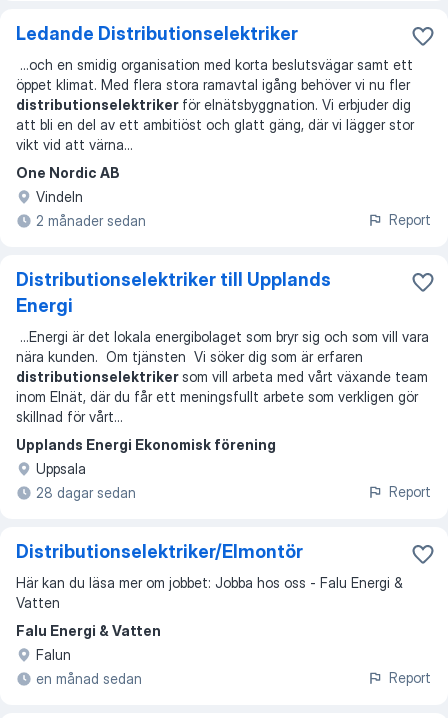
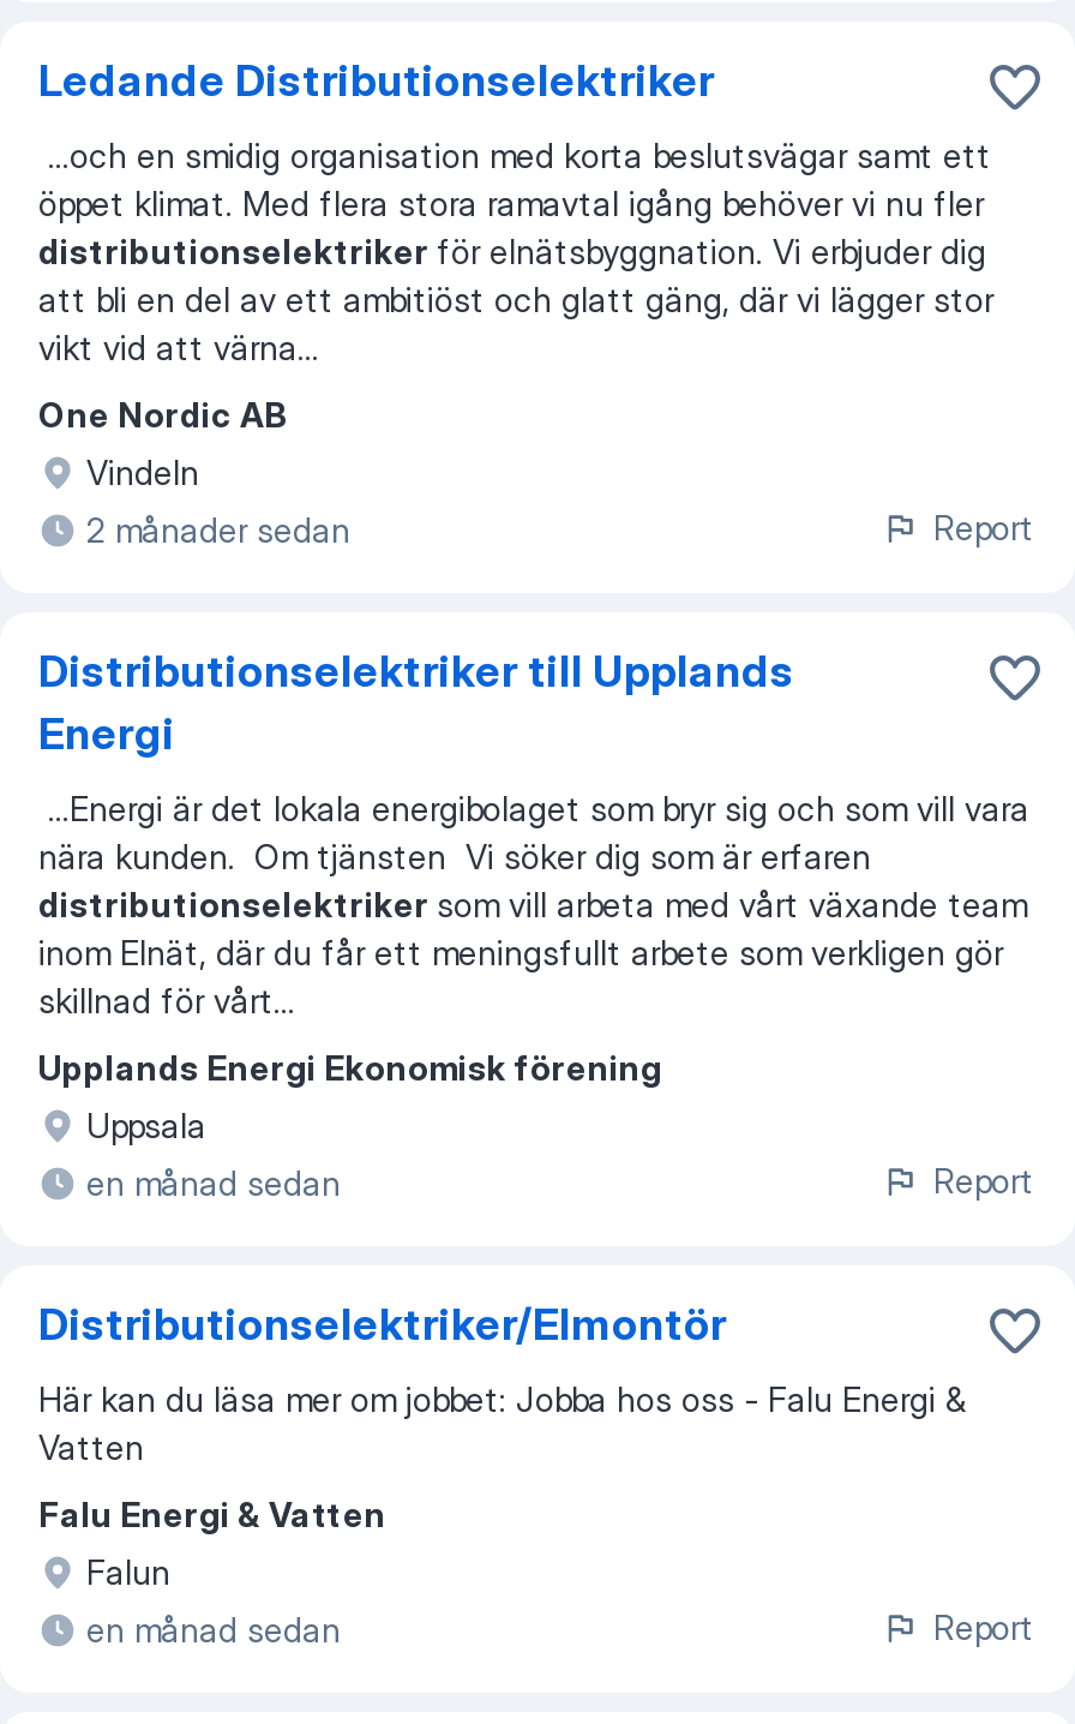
[36,484,136,501] 28 dagar sedan -> [86,1162,341,1203] en månad sedan

